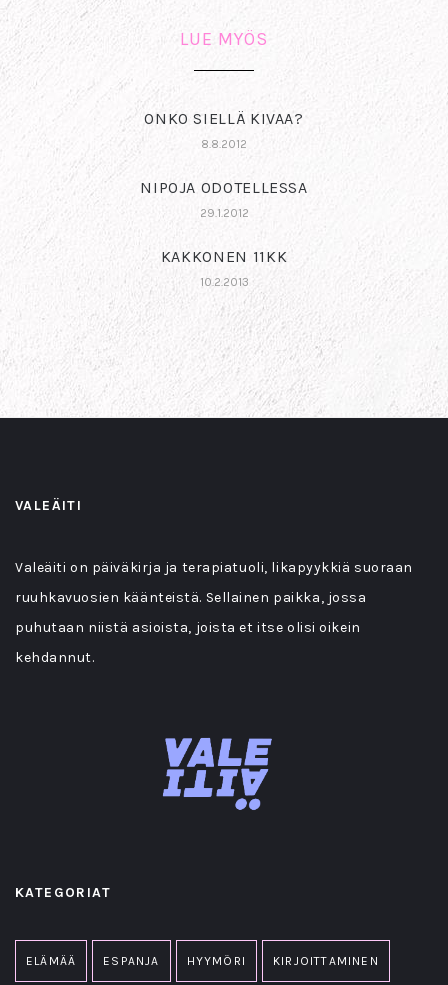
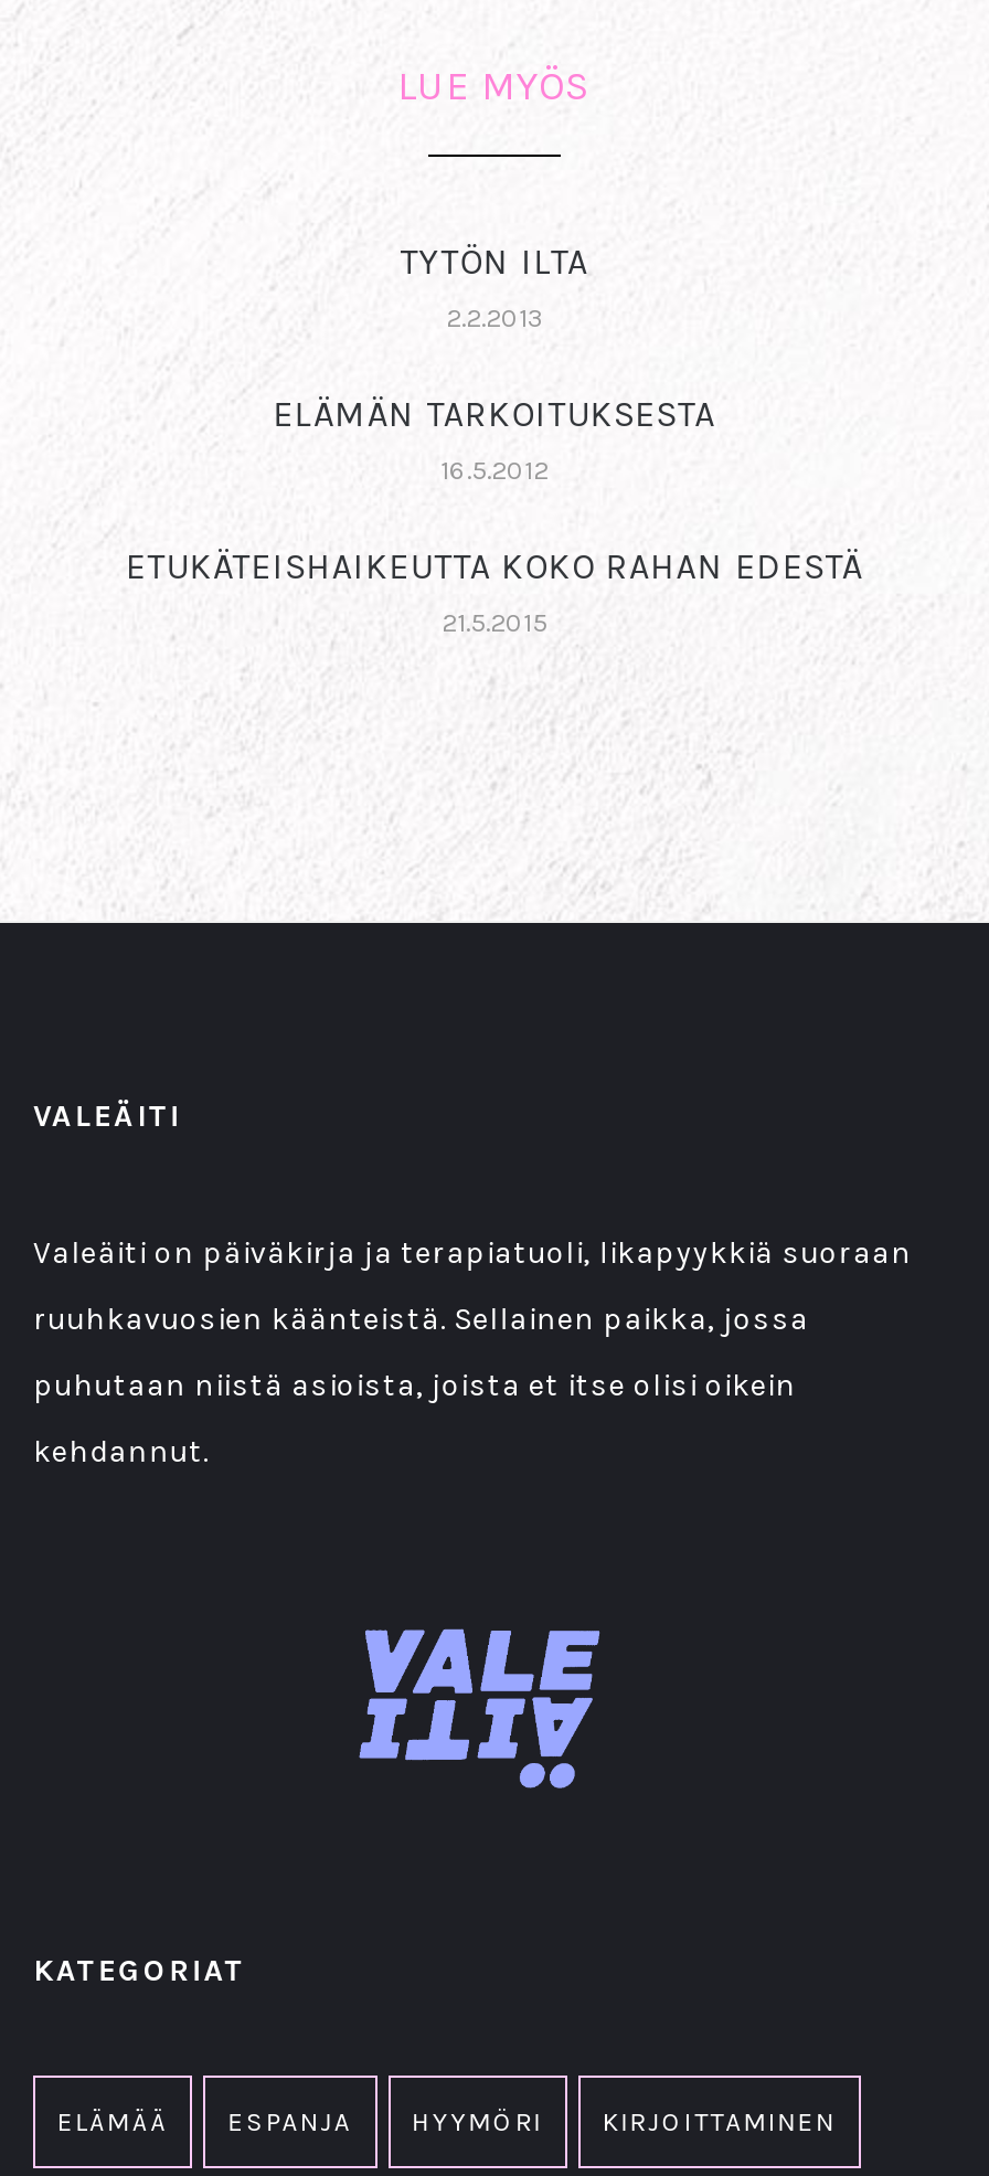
[144,109,304,128] ONKO SIELLÄ KIVAA? -> [400,241,589,283] TYTÖN ILTA
[201,137,247,151] 8.8.2012 -> [446,303,543,334] 2.2.2013
[140,178,308,197] NIPOJA ODOTELLESSA -> [273,393,716,435] ELÄMÄN TARKOITUKSESTA
[199,206,248,220] 29.1.2012 -> [440,455,549,486] 16.5.2012
[161,247,287,266] KAKKONEN 11KK -> [126,546,863,588] ETUKÄTEISHAIKEUTTA KOKO RAHAN EDESTÄ
[199,275,248,289] 10.2.2013 -> [442,607,547,638] 21.5.2015

